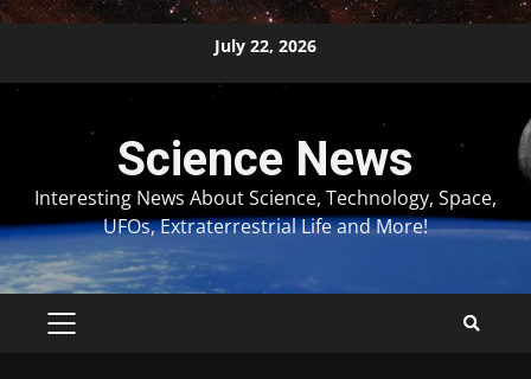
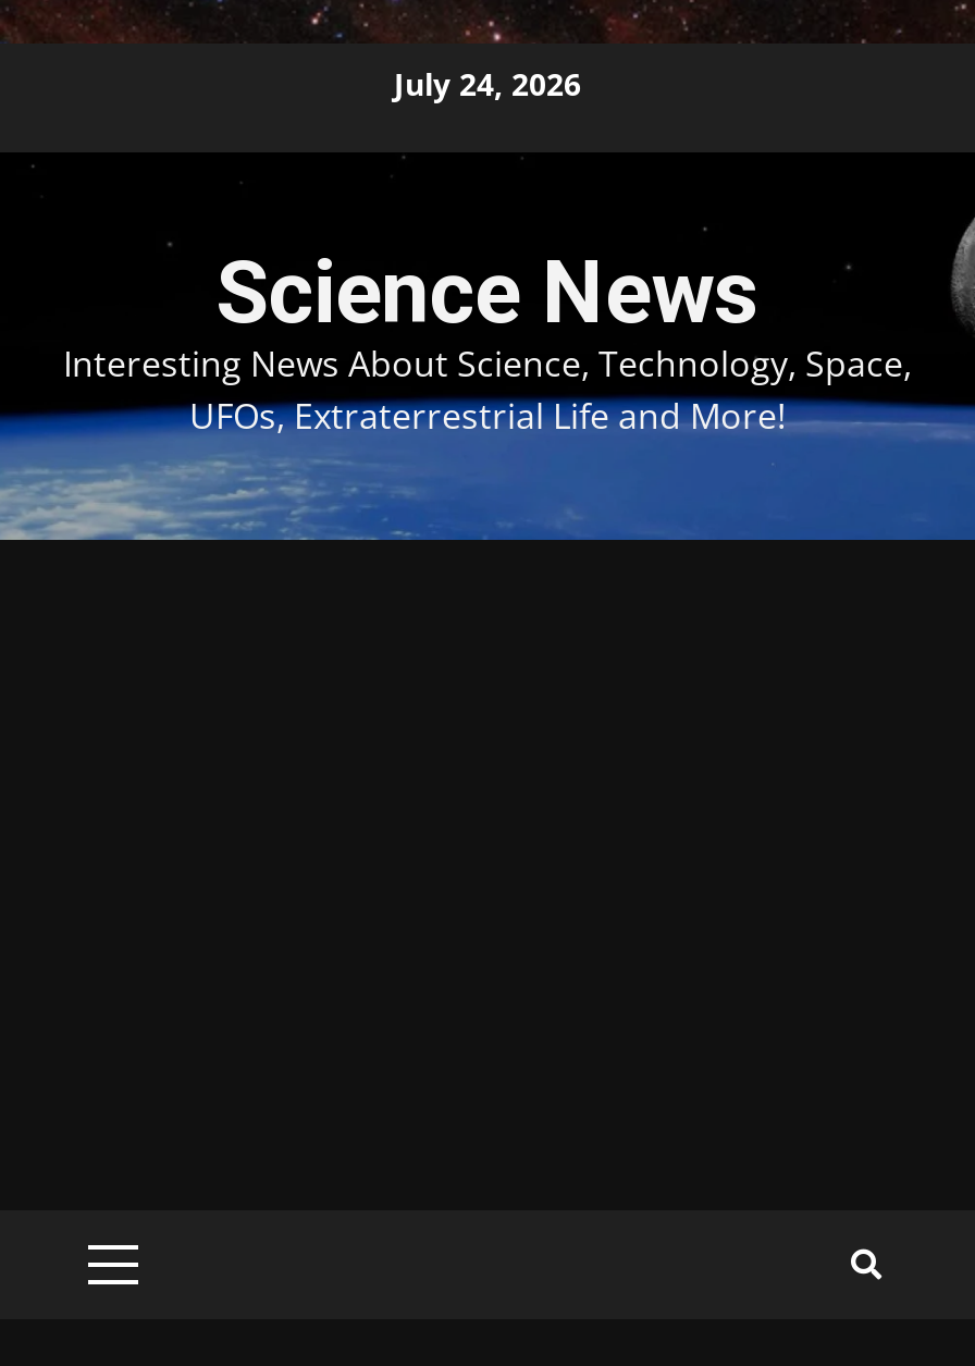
[215,34,316,56] July 22, 2026 -> [394,62,581,103] July 24, 2026

